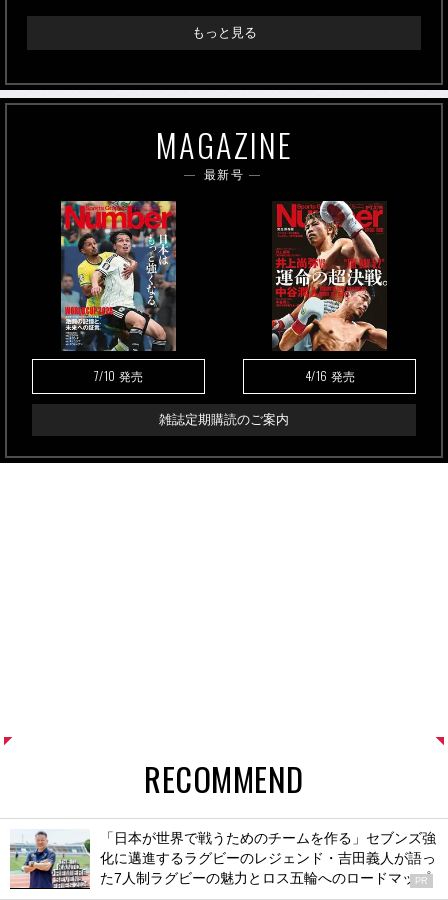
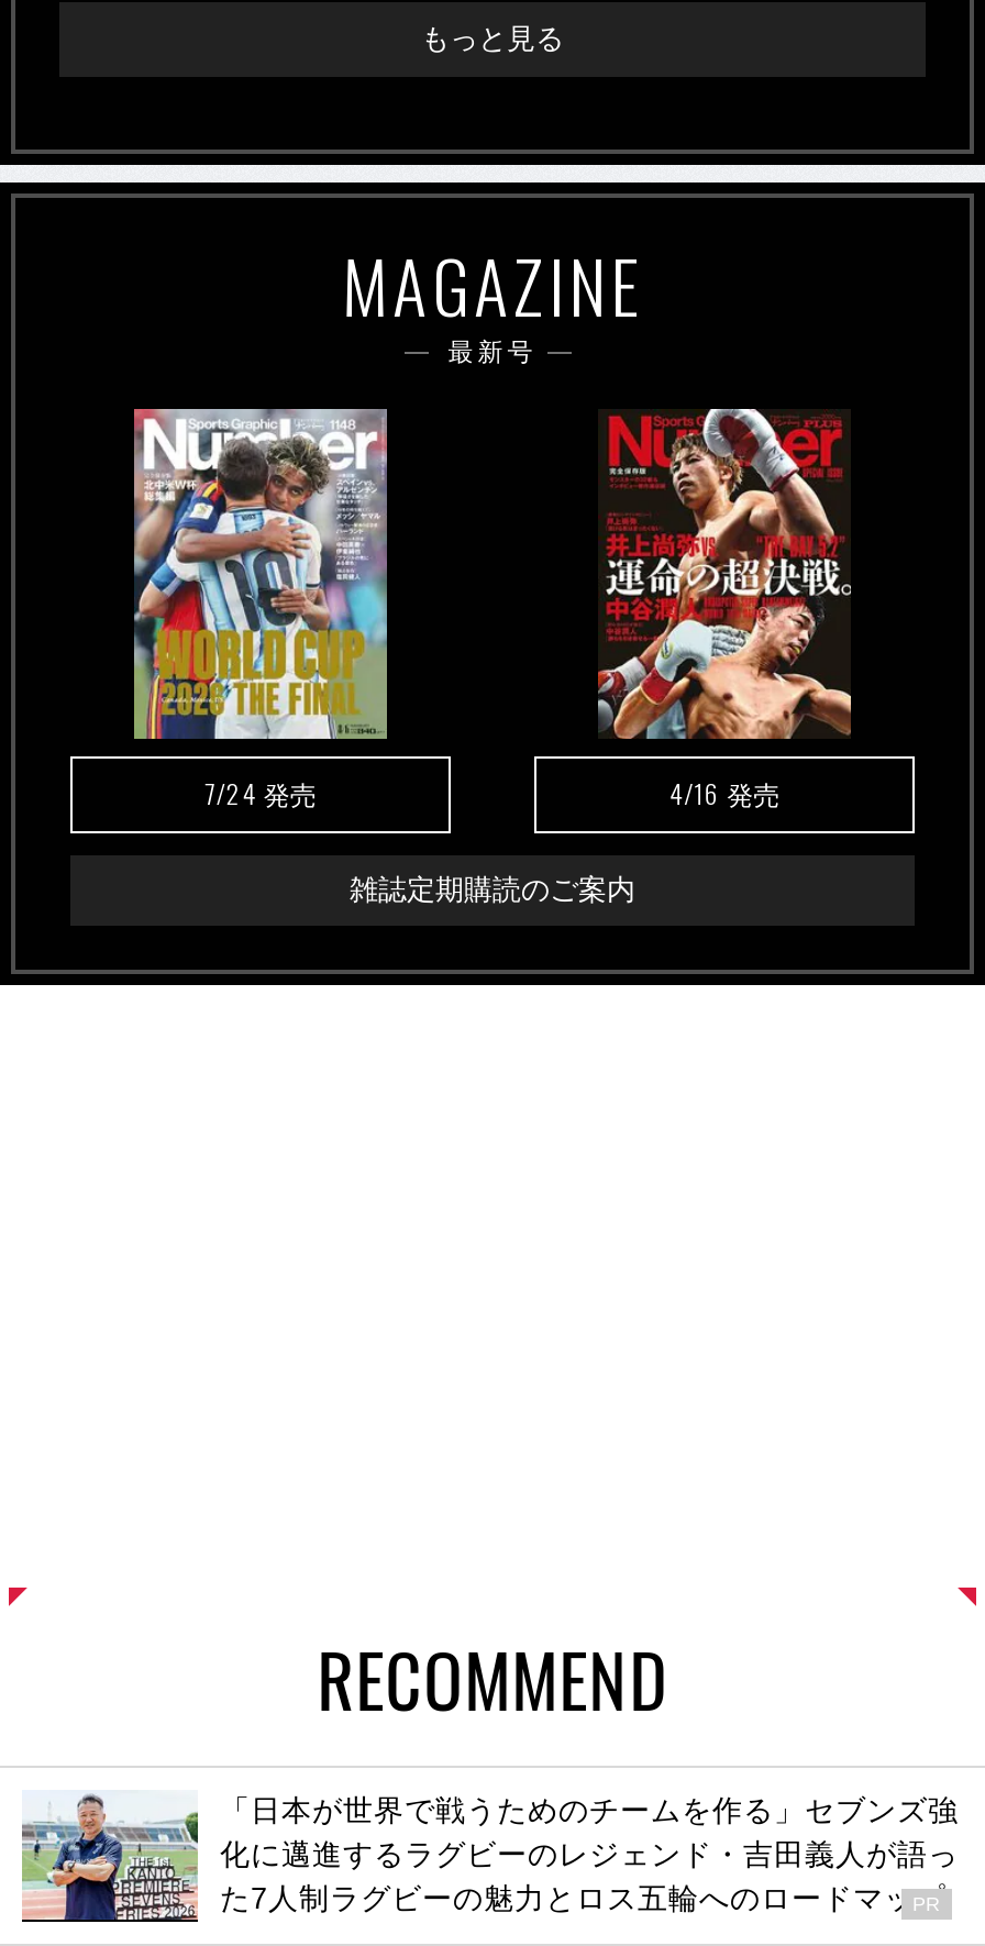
[61,200,176,383] [image] | 7/10発売 -> [132,407,389,810] [image] | 7/24発売

